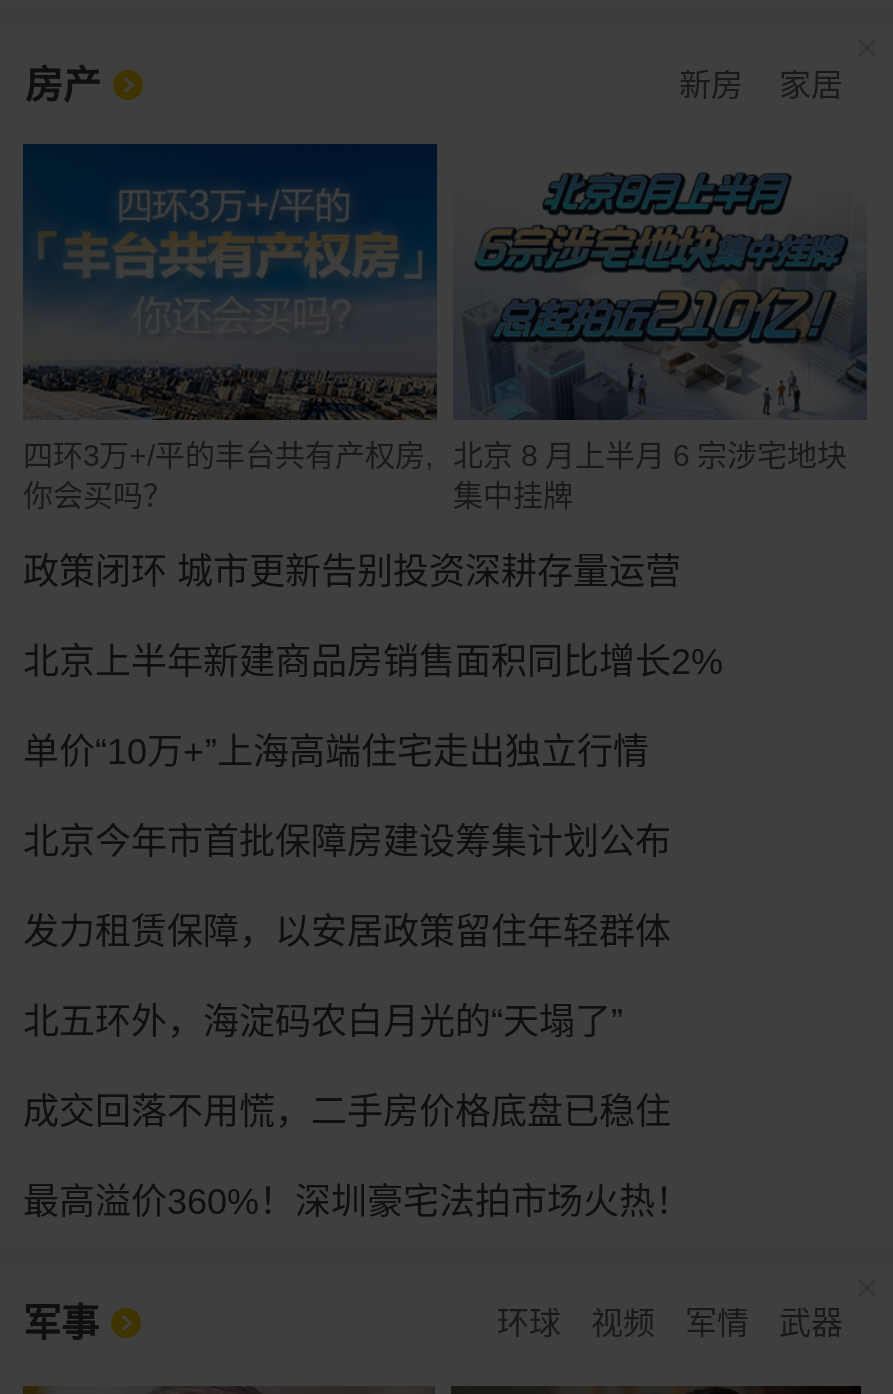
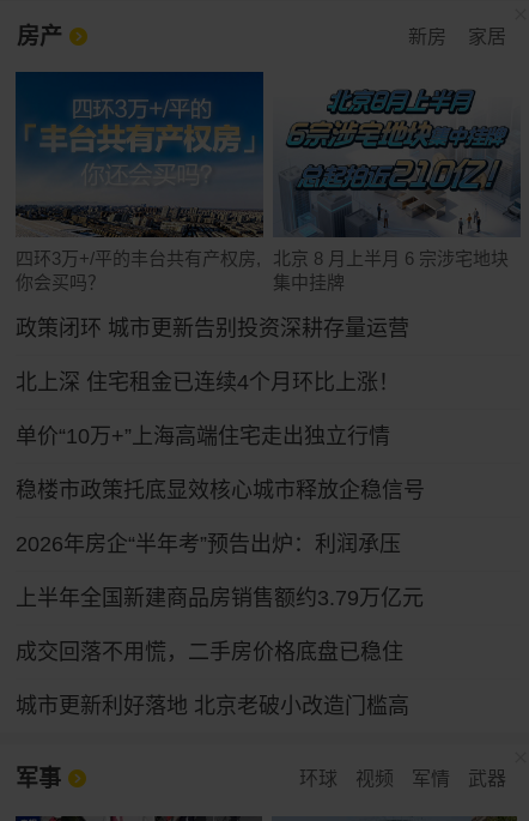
[23,642,723,682] 北京上半年新建商品房销售面积同比增长2% -> [16,370,400,394] 北上深 住宅租金已连续4个月环比上涨！
[23,822,671,862] 北京今年市首批保障房建设筹集计划公布 -> [16,478,425,502] 稳楼市政策托底显效核心城市释放企稳信号
[23,912,671,952] 发力租赁保障，以安居政策留住年轻群体 -> [16,532,401,556] 2026年房企“半年考”预告出炉：利润承压
[23,1002,623,1042] 北五环外，海淀码农白月光的“天塌了” -> [16,586,424,610] 上半年全国新建商品房销售额约3.79万亿元
[23,1182,691,1222] 最高溢价360%！深圳豪宅法拍市场火热！ -> [16,694,409,718] 城市更新利好落地 北京老破小改造门槛高

